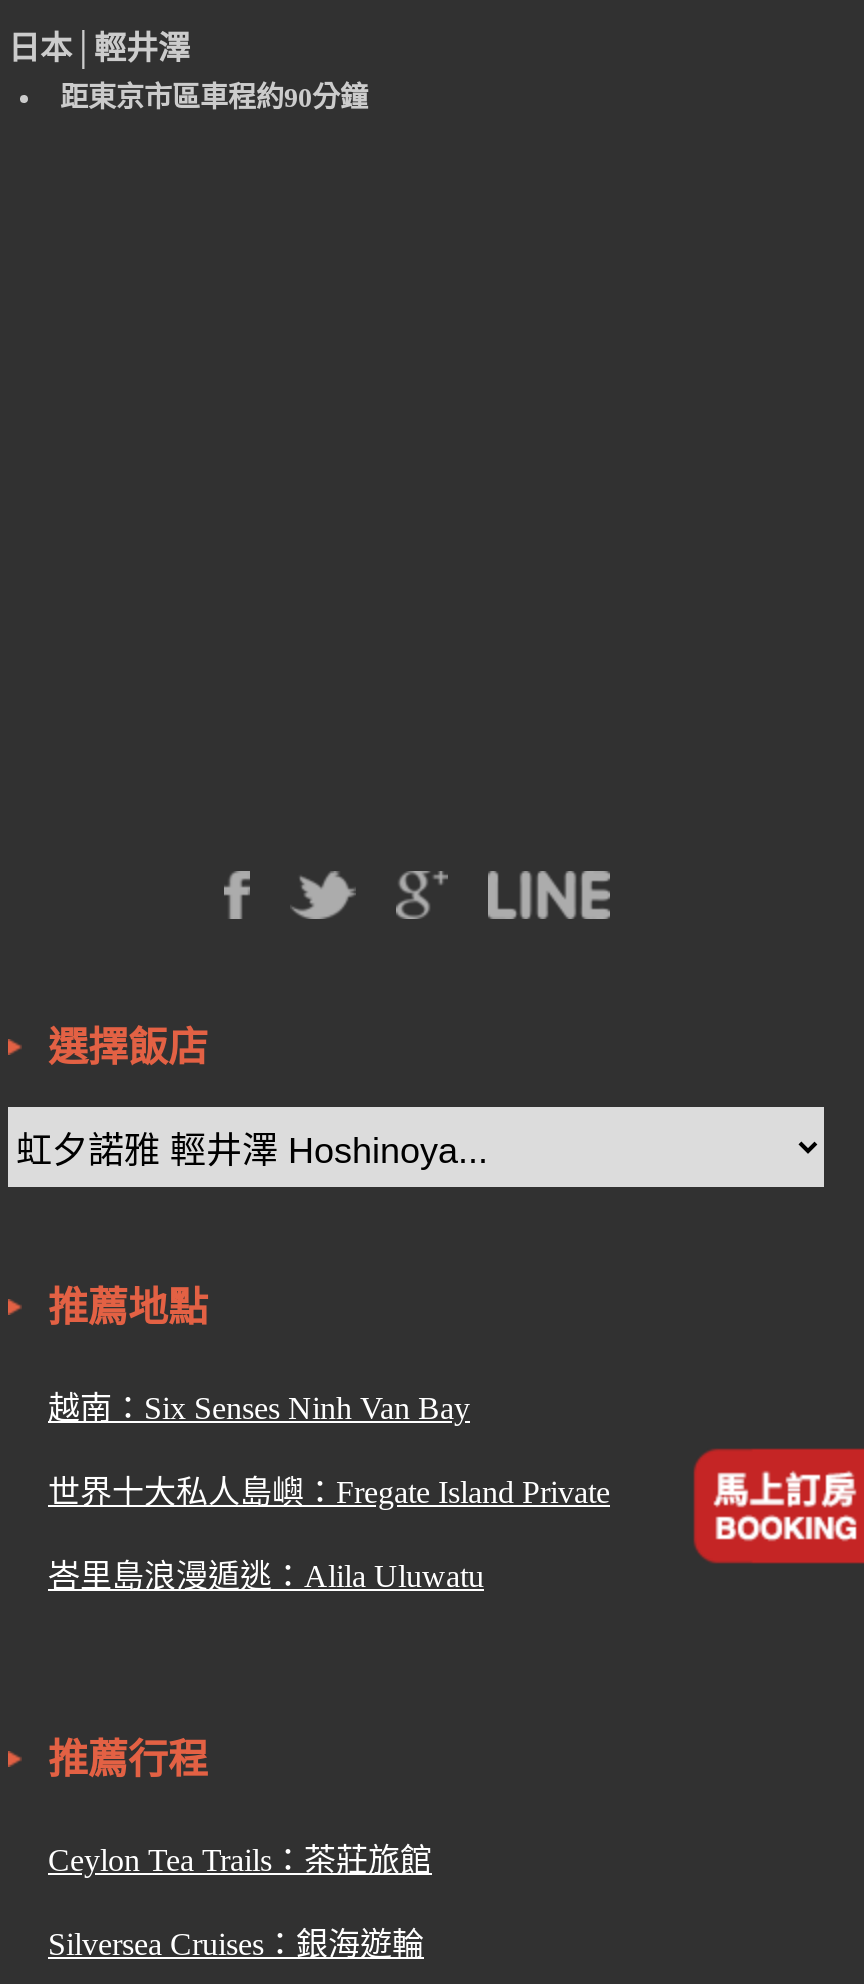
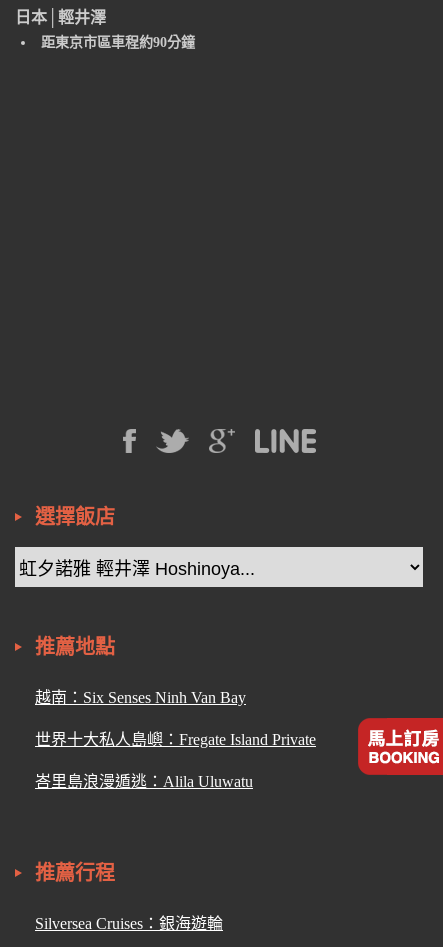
[48,1842,432,1876] Ceylon Tea Trails：茶莊旅館 -> none

